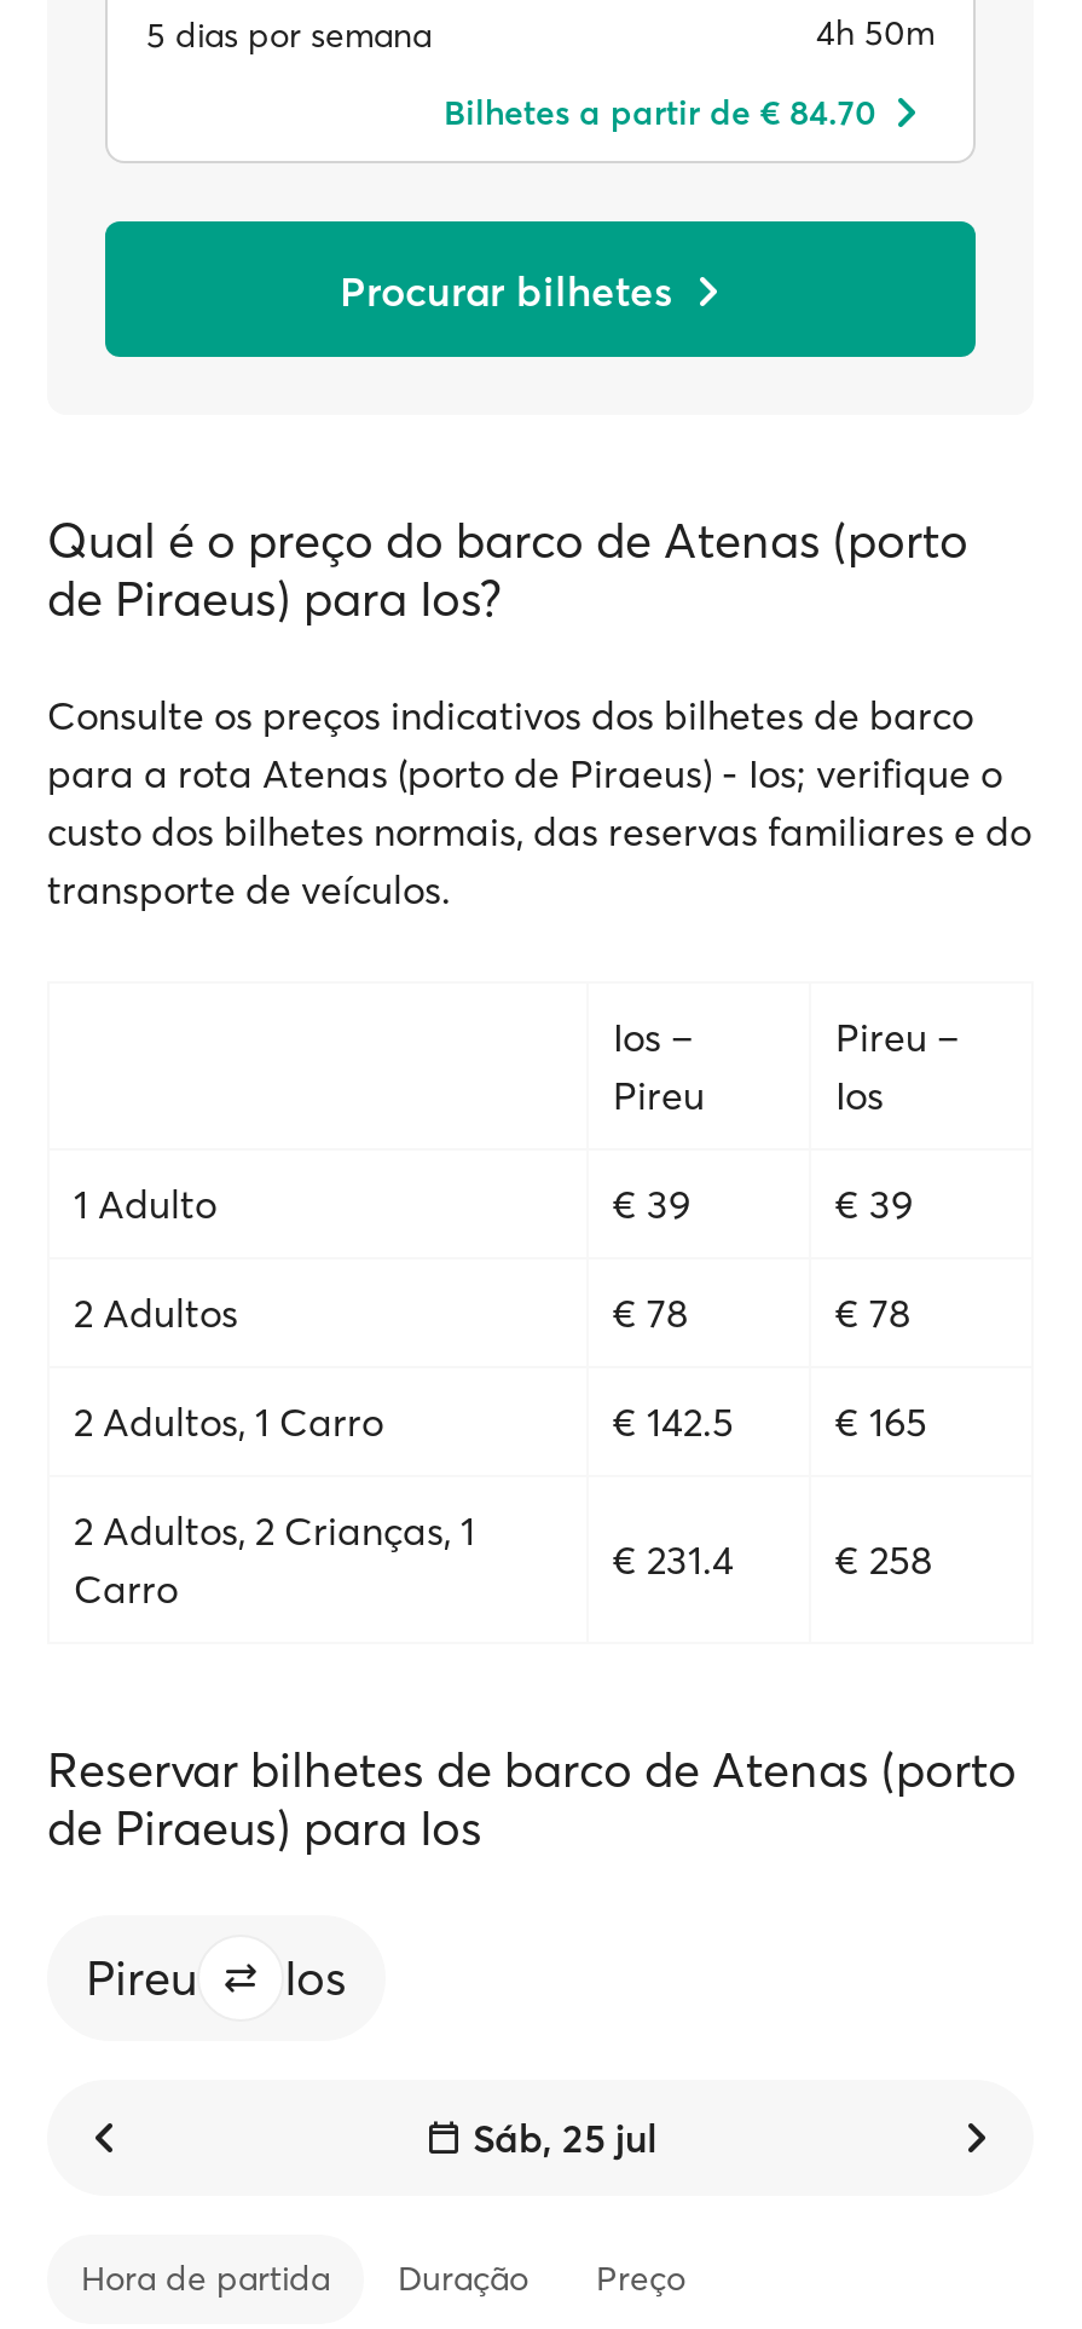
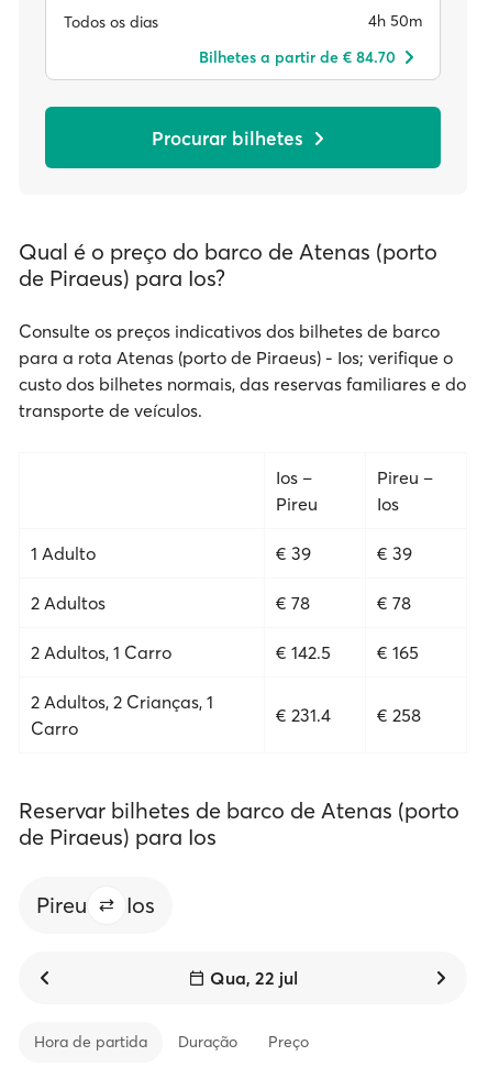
[146,12,432,56] 5 dias por semana -> [64,12,158,31] Todos os dias
[473,2114,656,2162] Sáb, 25 jul -> [210,967,298,989] Qua, 22 jul

